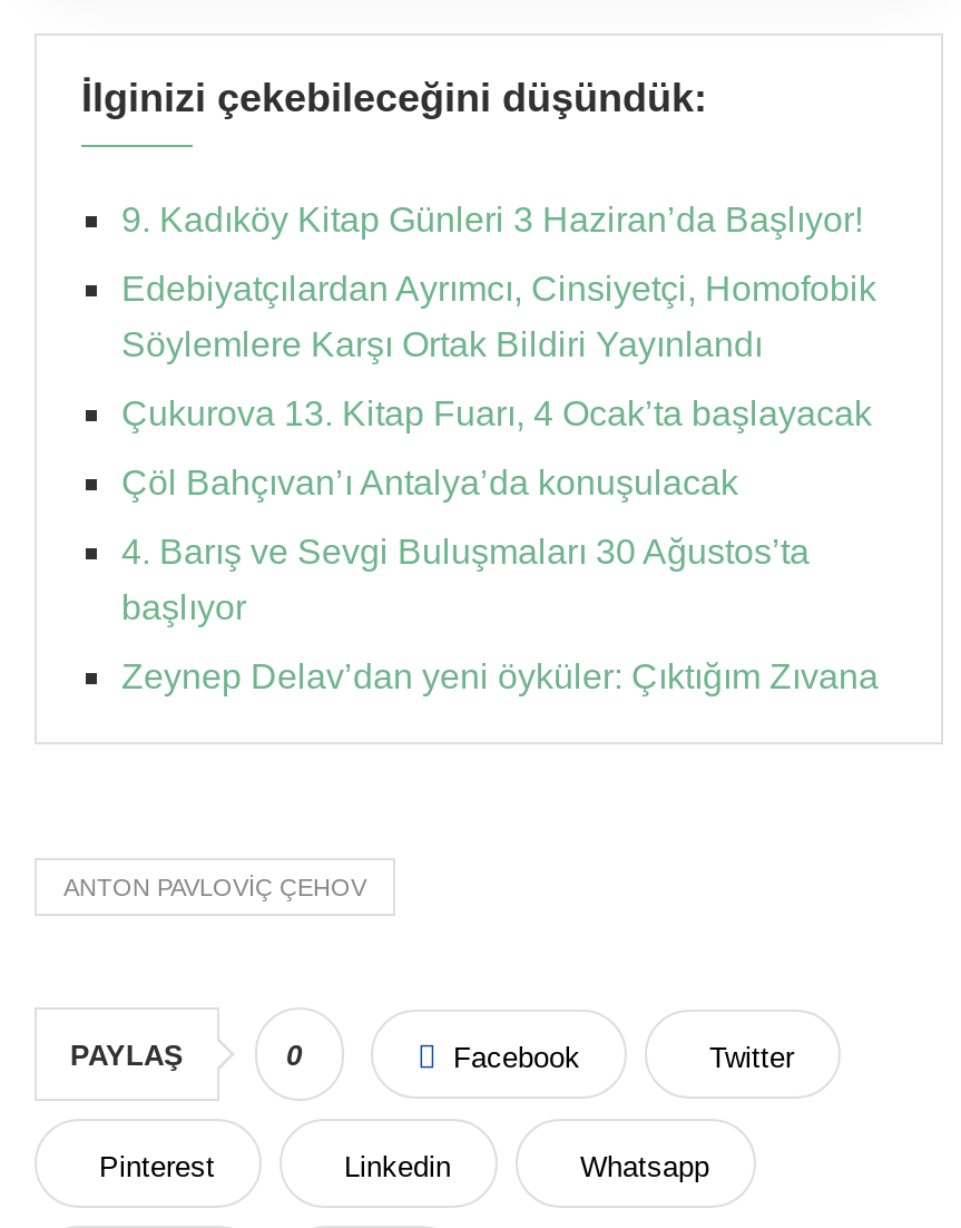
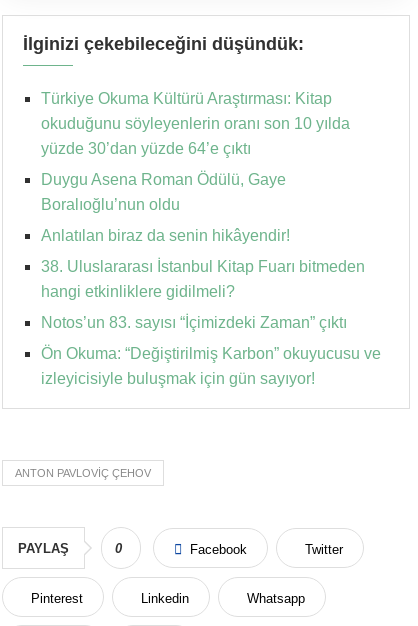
[121,200,879,694] 9. Kadıköy Kitap Günleri 3 Haziran’da Başlıyor! | Edebiyatçılardan Ayrımcı, Cinsiyetçi, Homofobik | Söylemlere Karşı Ortak Bildiri Yayınlandı | Çukurova 13. Kitap Fuarı, 4 Ocak’ta başlayacak | Çöl Bahçıvan’ı Antalya’da konuşulacak | 4. Barış ve Sevgi Buluşmaları 30 Ağustos’ta | başlıyor | Zeynep Delav’dan yeni öyküler: Çıktığım Zıvana -> [41,90,381,387] Türkiye Okuma Kültürü Araştırması: Kitap | okuduğunu söyleyenlerin oranı son 10 yılda | yüzde 30’dan yüzde 64’e çıktı | Duygu Asena Roman Ödülü, Gaye | Boralıoğlu’nun oldu | Anlatılan biraz da senin hikâyendir! | 38. Uluslararası İstanbul Kitap Fuarı bitmeden | hangi etkinliklere gidilmeli? | Notos’un 83. sayısı “İçimizdeki Zaman” çıktı | Ön Okuma: “Değiştirilmiş Karbon” okuyucusu ve | izleyicisiyle buluşmak için gün sayıyor!

